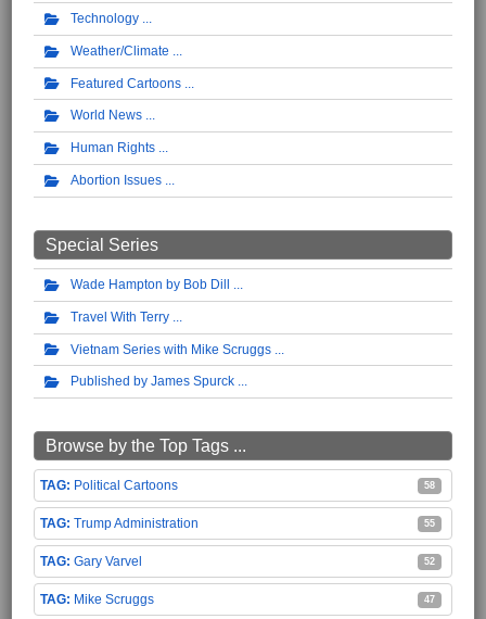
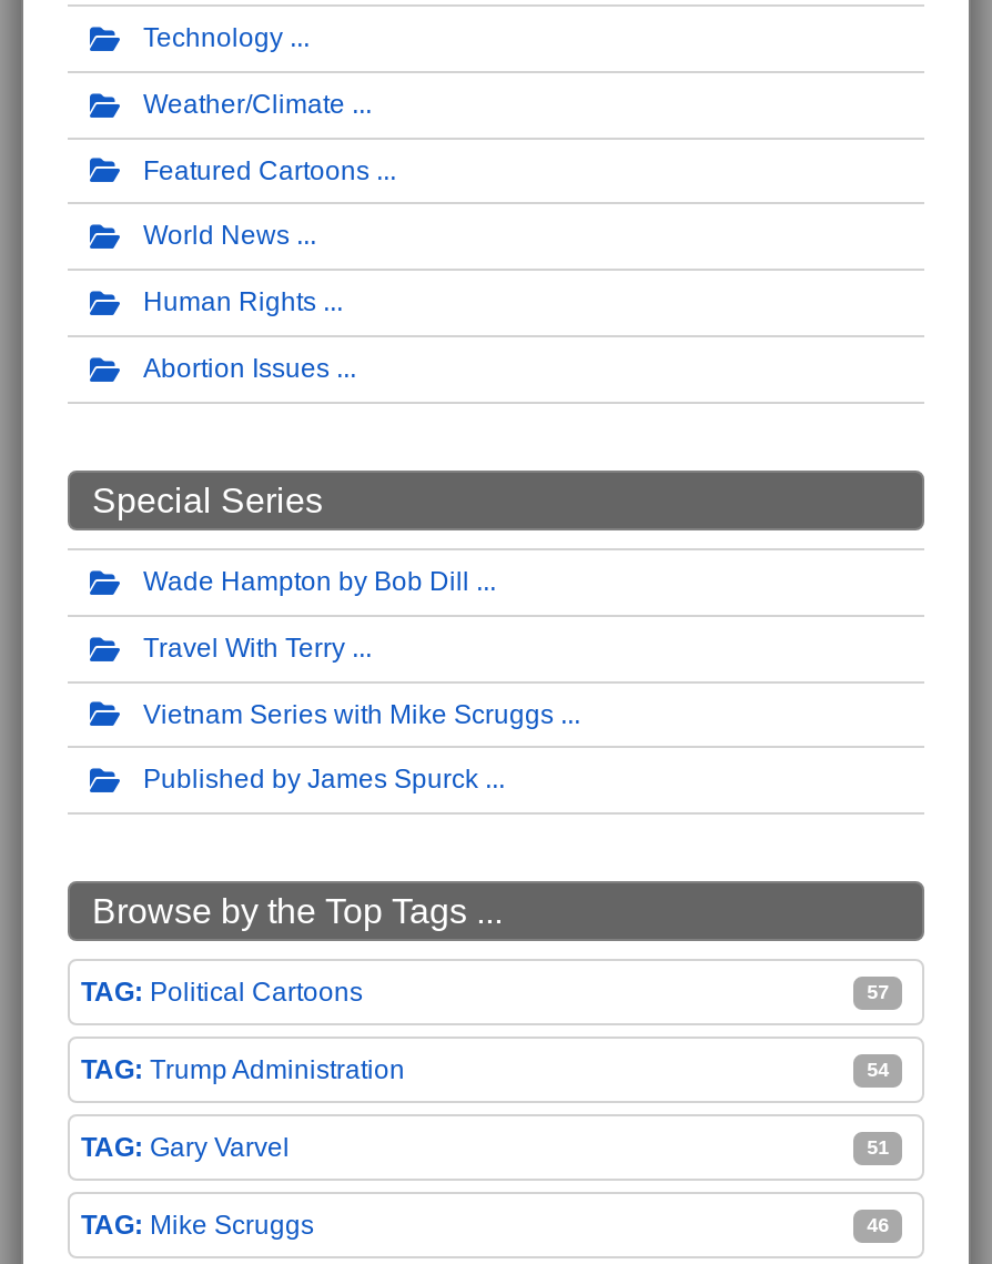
[424,480,435,491] 58 -> [867,982,889,1004] 57
[424,518,435,529] 55 -> [867,1059,889,1082] 54
[424,556,435,567] 52 -> [867,1137,889,1159] 51
[424,594,435,605] 47 -> [867,1215,889,1237] 46

